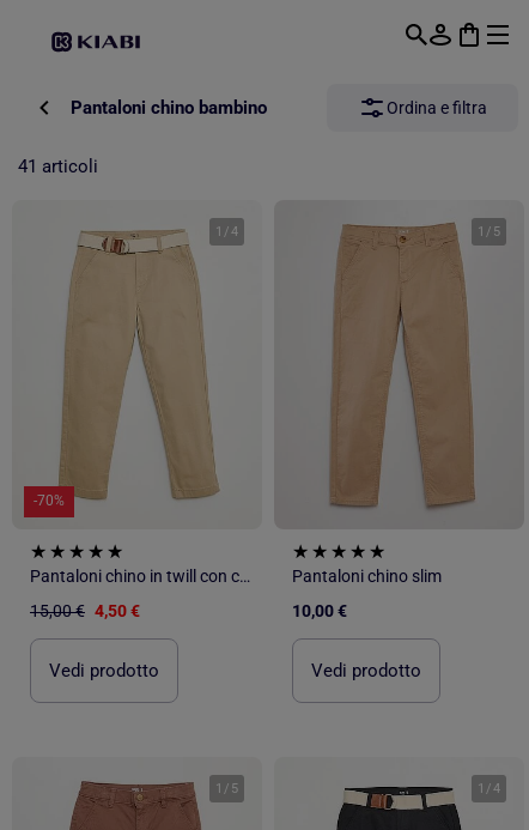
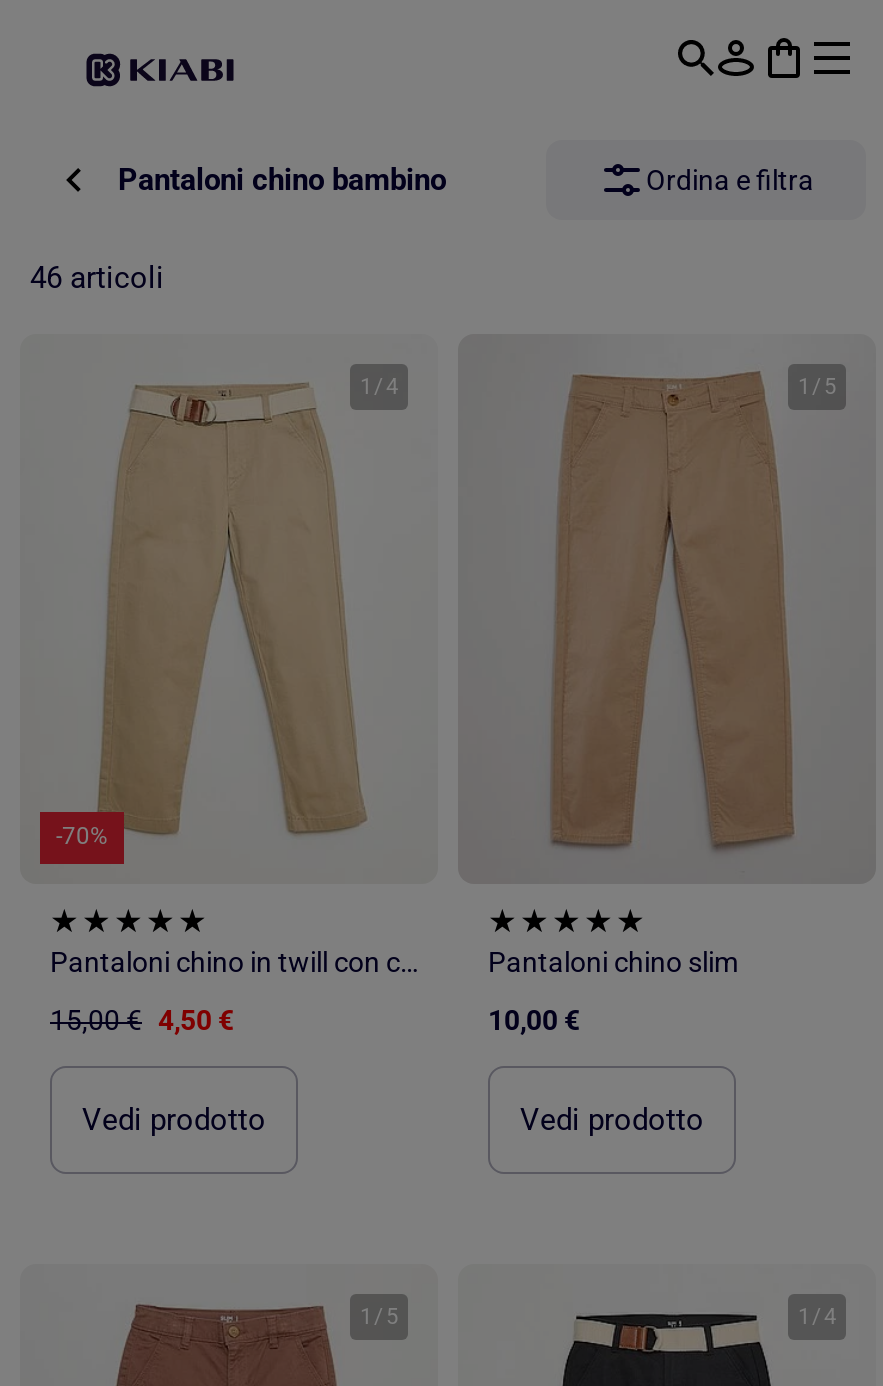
[18,156,98,177] 41 articoli -> [30,260,164,296] 46 articoli

